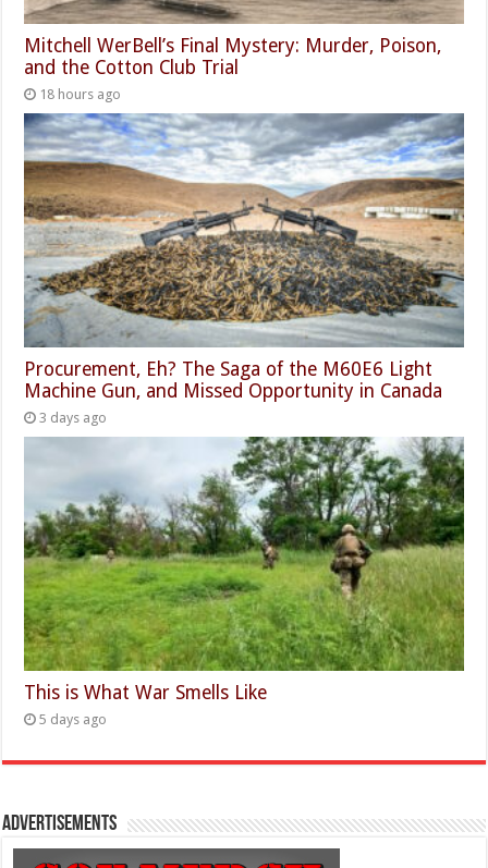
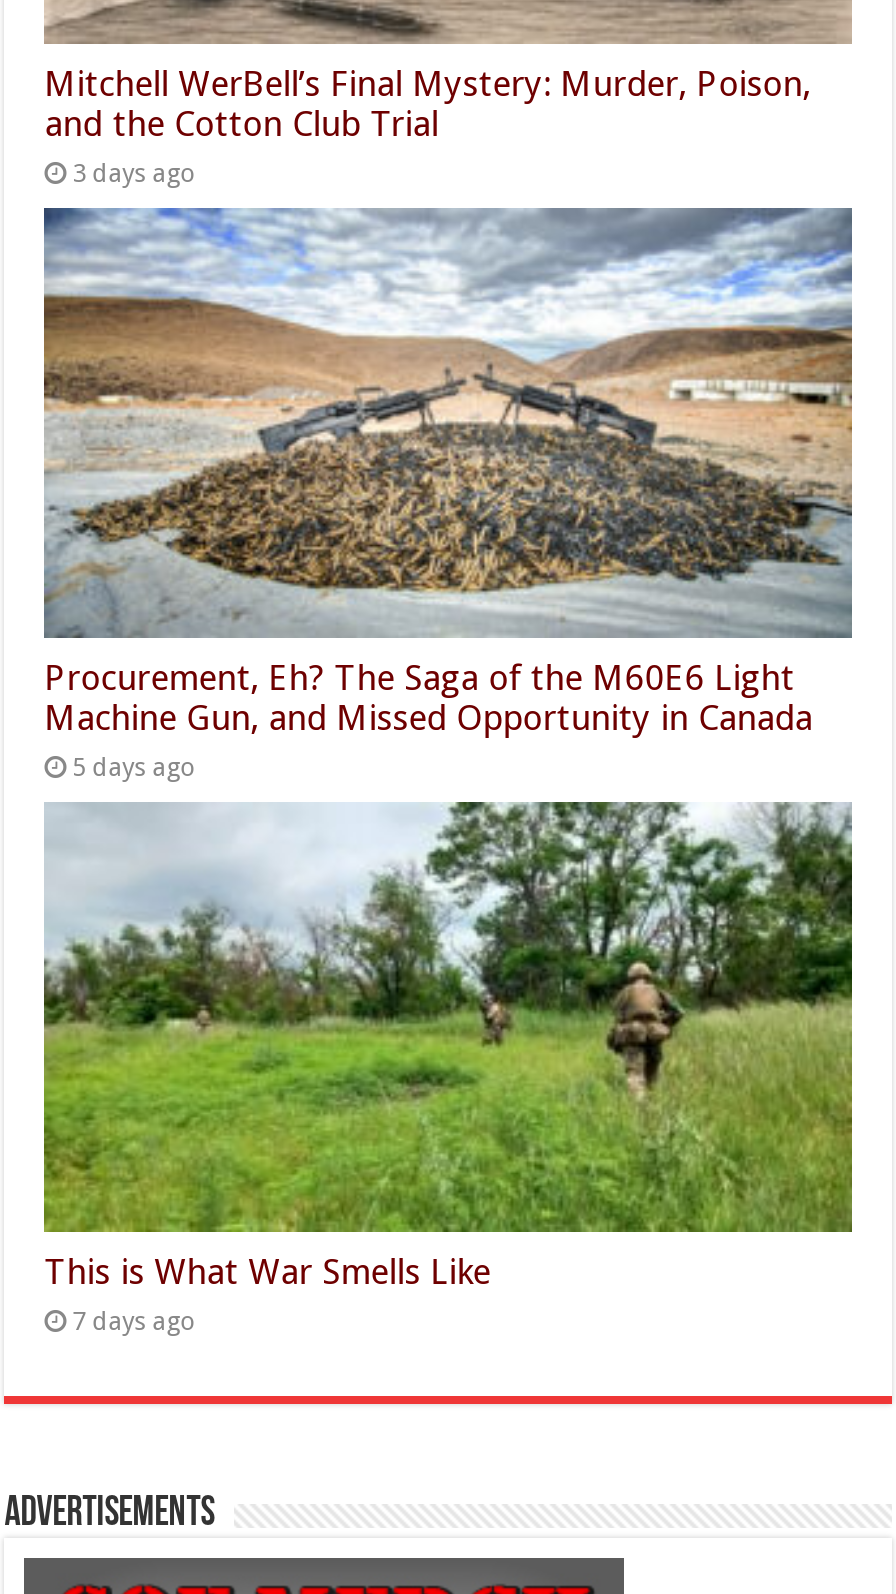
[39,86,121,103] 18 hours ago -> [72,159,196,189] 3 days ago
[39,410,107,426] 3 days ago -> [72,752,196,782] 5 days ago
[39,711,107,727] 5 days ago -> [72,1306,196,1336] 7 days ago

